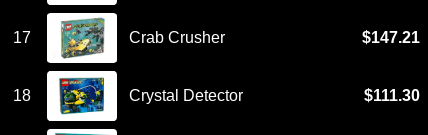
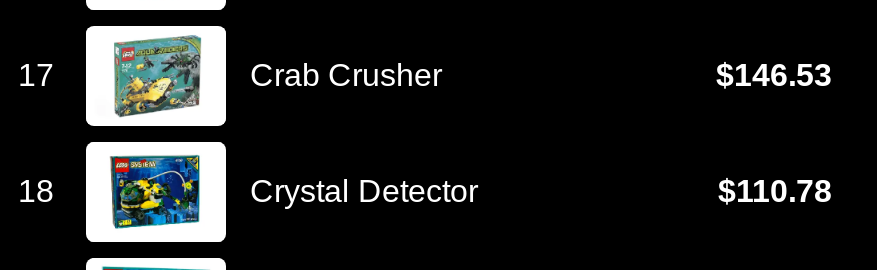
[362,29,420,46] $147.21 -> [716,58,832,92] $146.53
[364,87,420,104] $111.30 -> [718,174,832,208] $110.78

